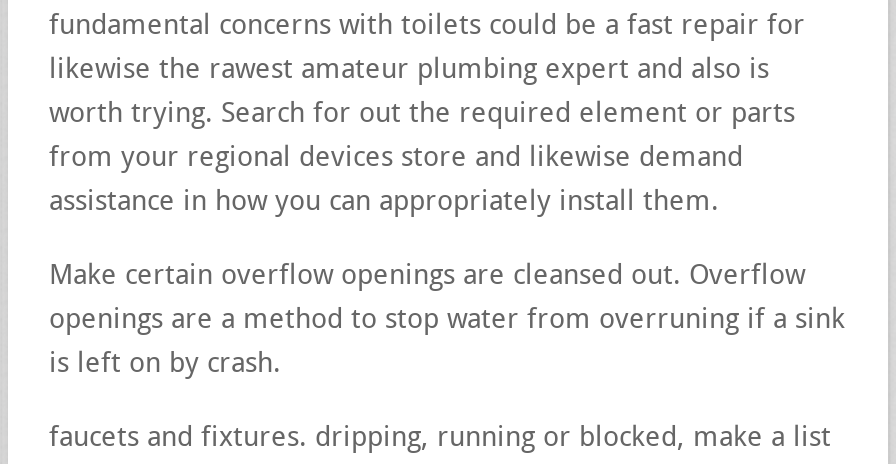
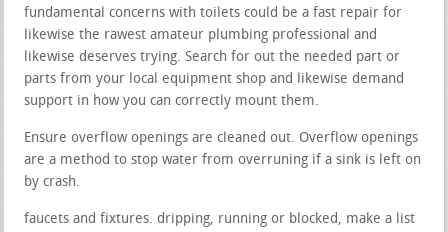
[49,55,769,85] likewise the rawest amateur plumbing expert and also is -> [24,28,377,43] likewise the rawest amateur plumbing professional and
[49,99,795,129] worth trying. Search for out the required element or parts -> [24,50,400,65] likewise deserves trying. Search for out the needed part or
[49,143,743,173] from your regional devices store and likewise demand -> [24,72,404,87] parts from your local equipment shop and likewise demand
[49,187,719,217] assistance in how you can appropriately install them. -> [24,94,319,109] support in how you can correctly mount them.
[49,261,805,291] Make certain overflow openings are cleansed out. Overflow -> [24,131,418,146] Ensure overflow openings are cleaned out. Overflow openings
[49,305,845,335] openings are a method to stop water from overruning if a sink -> [24,153,421,168] are a method to stop water from overruning if a sink is left on
[49,349,281,379] is left on by crash. -> [24,175,80,190] by crash.

